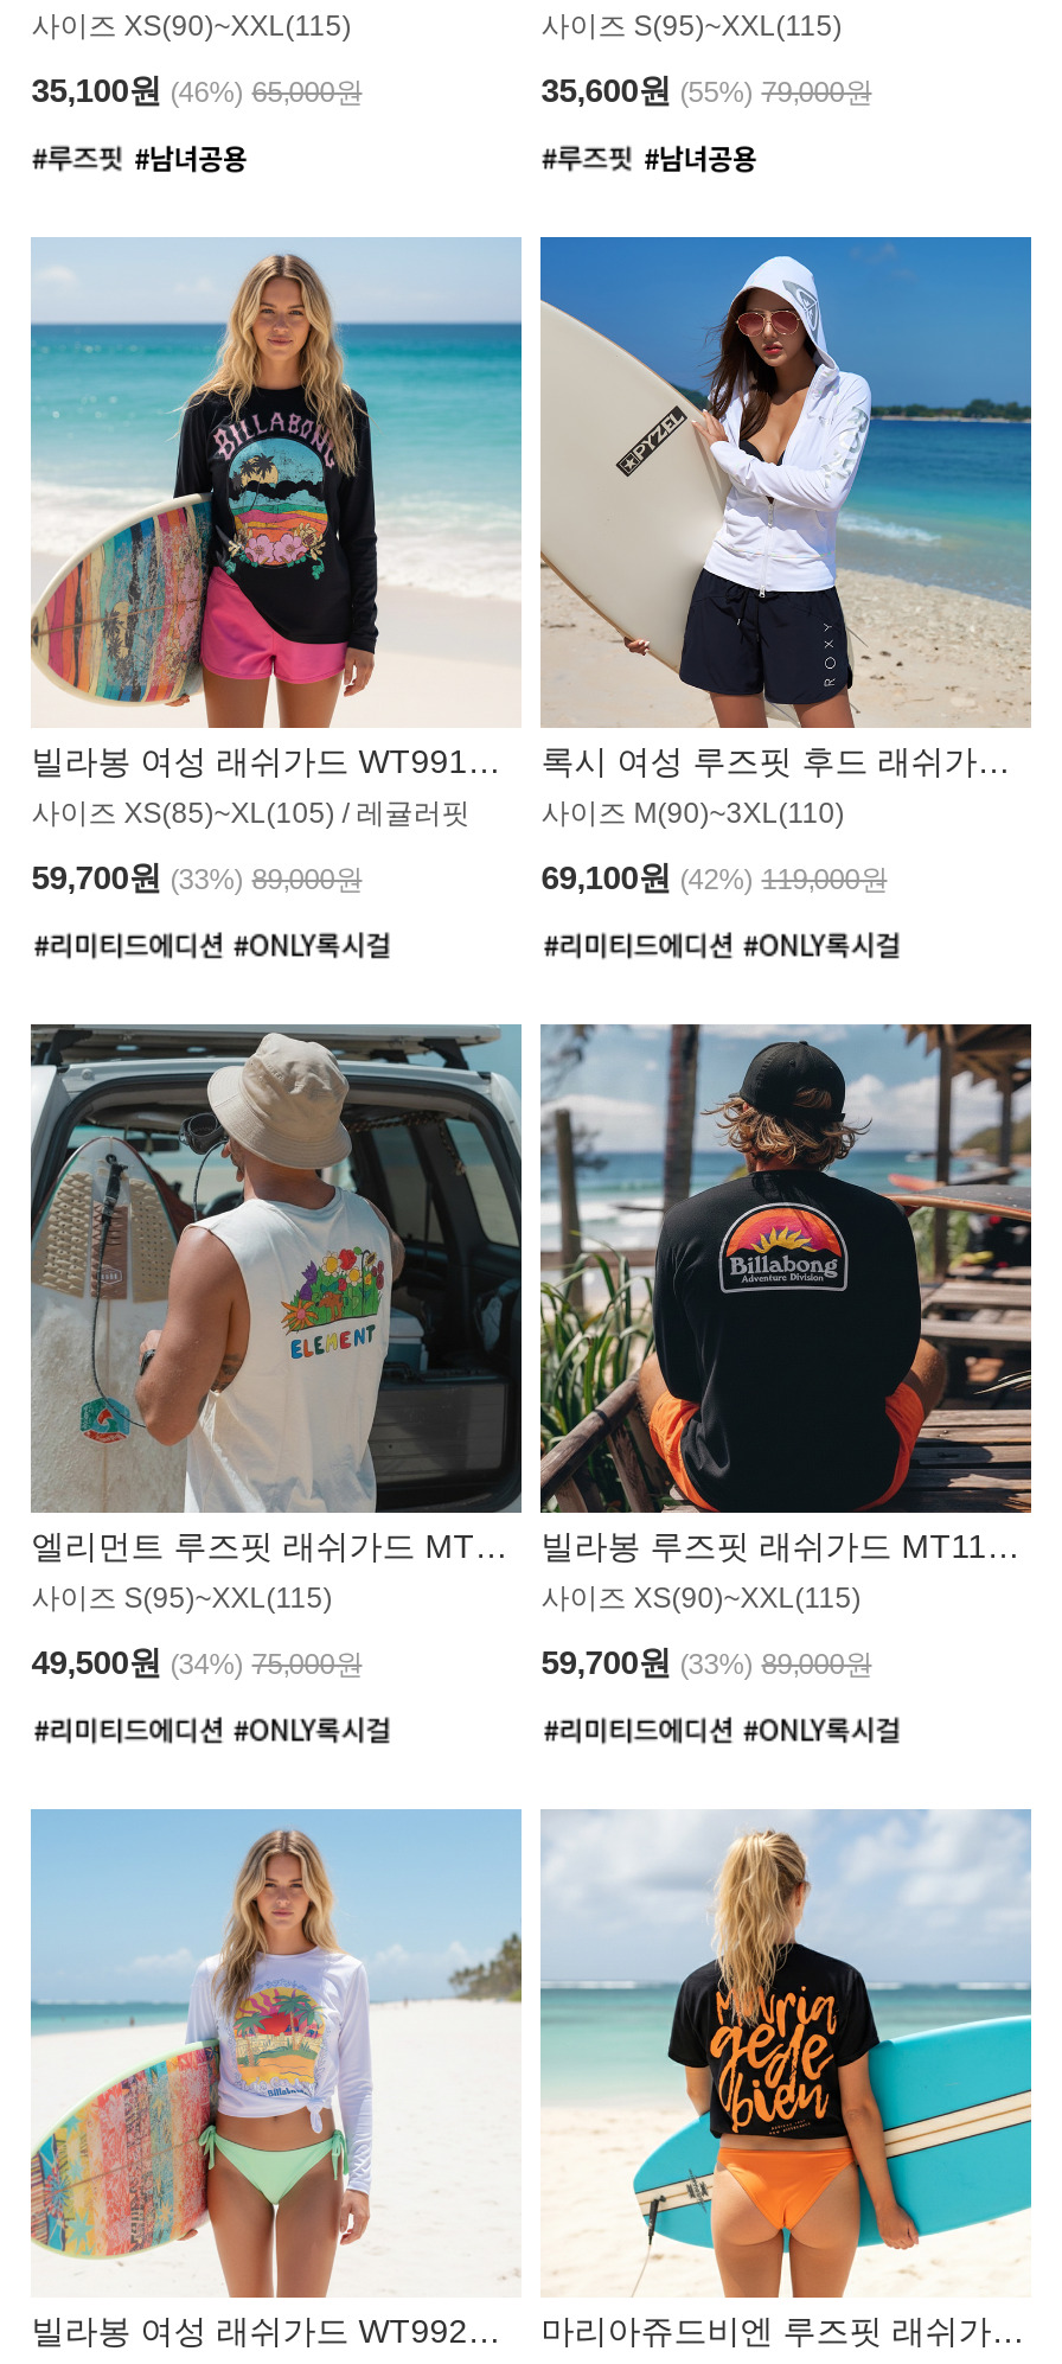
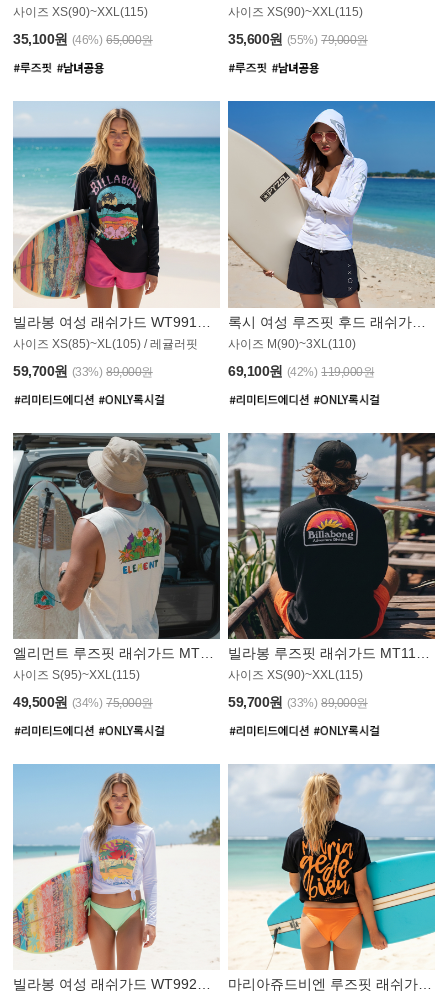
[541,10,842,43] 사이즈 S(95)~XXL(115) -> [228,5,363,19] 사이즈 XS(90)~XXL(115)

